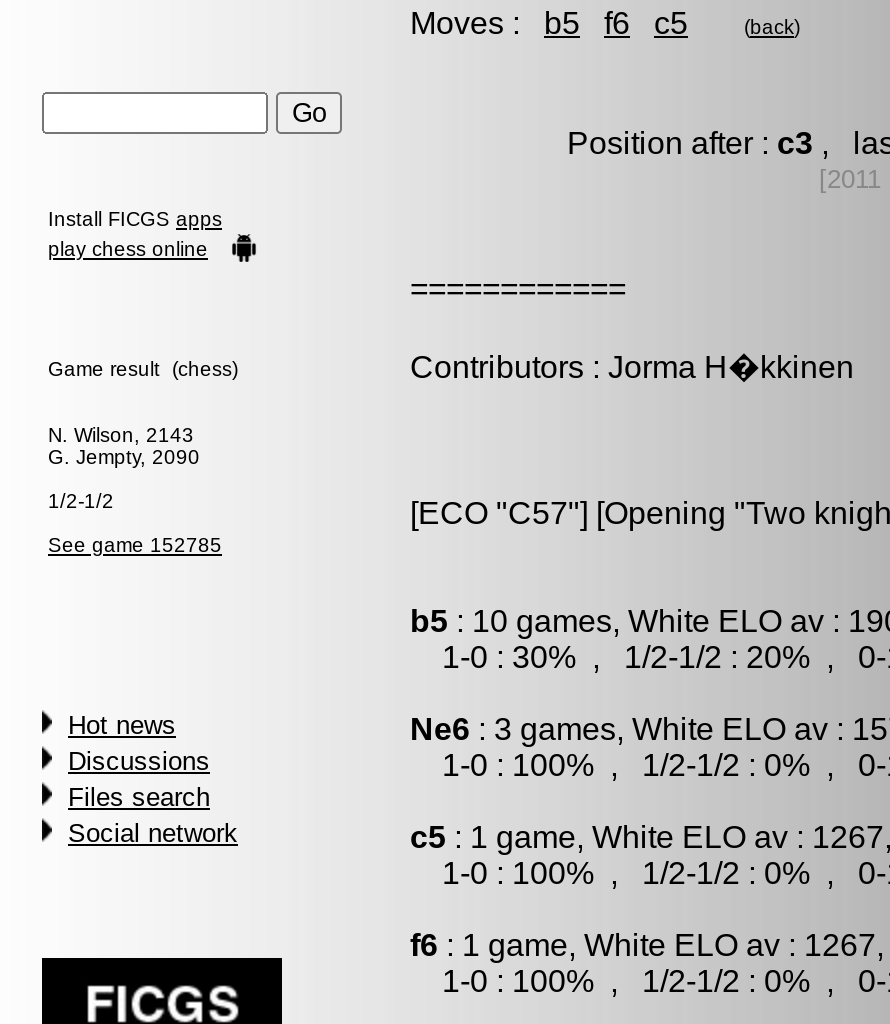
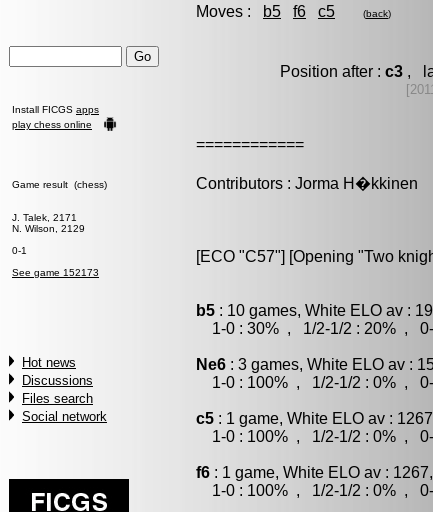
[48,424,200,468] N. Wilson, 2143 | G. Jempty, 2090 -> [12,212,85,234] J. Talek, 2171 | N. Wilson, 2129
[48,490,114,512] 1/2-1/2 -> [12,245,27,256] 0-1
[48,534,222,556] See game 152785 -> [12,267,99,278] See game 152173

